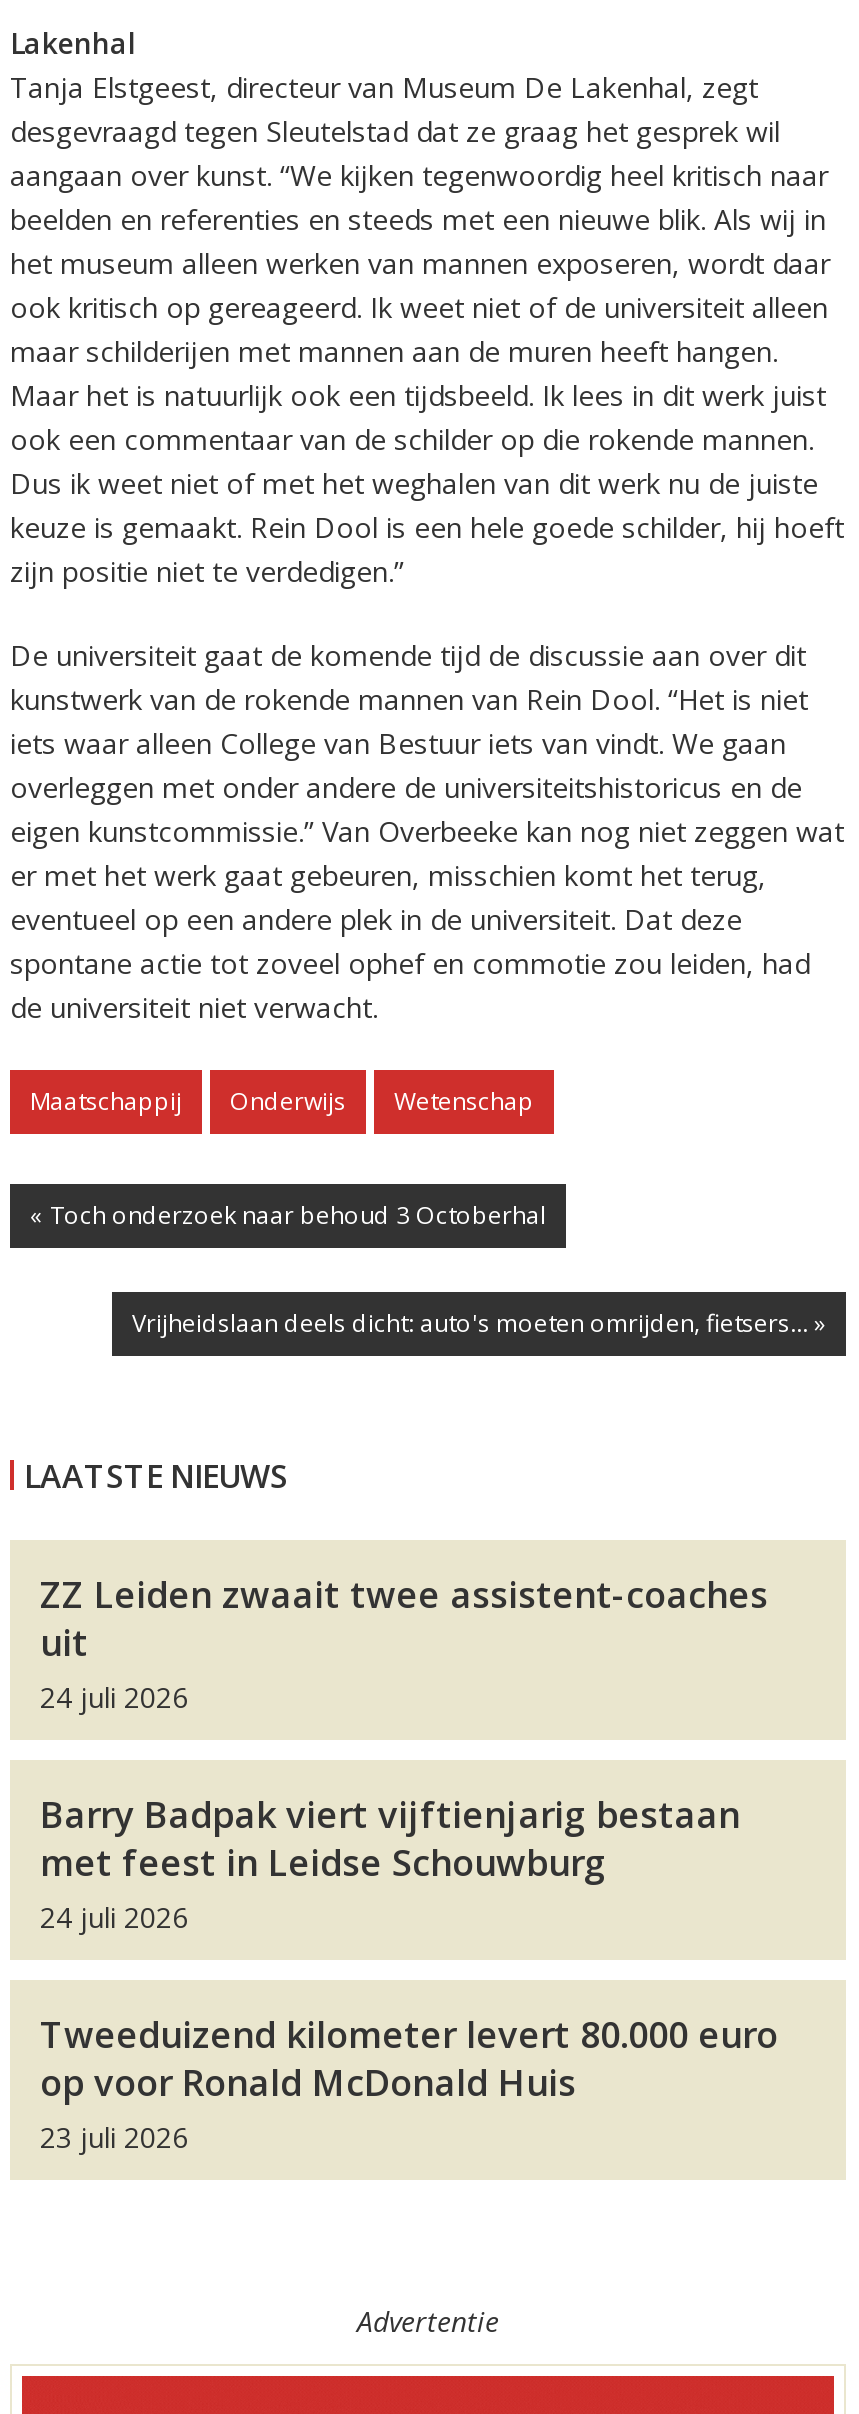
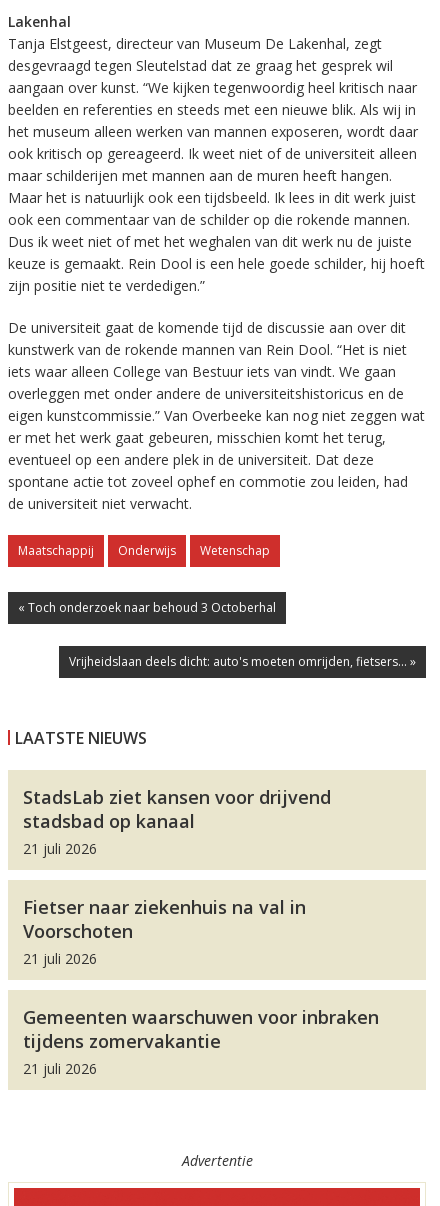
[40,1570,768,1716] ZZ Leiden zwaait twee assistent-coaches | uit | 24 juli 2026 -> [23,785,331,858] StadsLab ziet kansen voor drijvend | stadsbad op kanaal | 21 juli 2026
[40,1790,740,1936] Barry Badpak viert vijftienjarig bestaan | met feest in Leidse Schouwburg | 24 juli 2026 -> [23,895,306,968] Fietser naar ziekenhuis na val in | Voorschoten | 21 juli 2026
[40,2010,778,2156] Tweeduizend kilometer levert 80.000 euro | op voor Ronald McDonald Huis | 23 juli 2026 -> [23,1005,379,1078] Gemeenten waarschuwen voor inbraken | tijdens zomervakantie | 21 juli 2026

